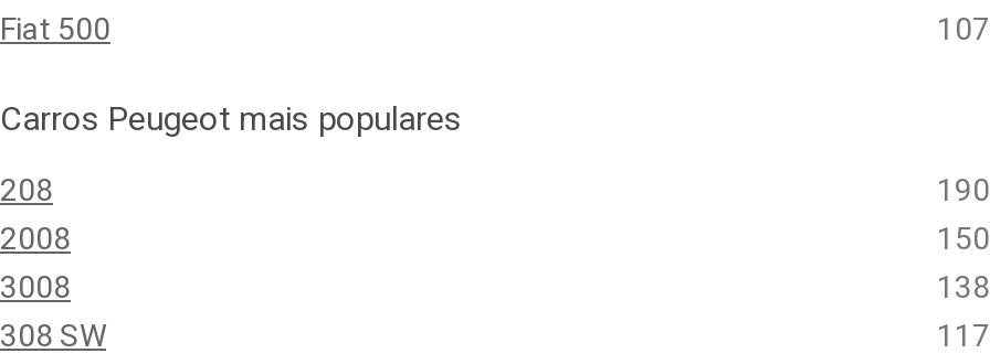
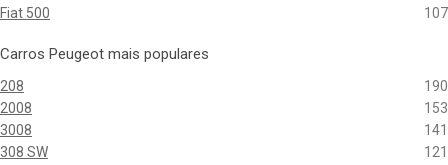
[937,221,990,256] 150 -> [424,100,448,116] 153
[937,269,990,304] 138 -> [424,122,448,138] 141
[937,318,990,353] 117 -> [424,144,448,160] 121

